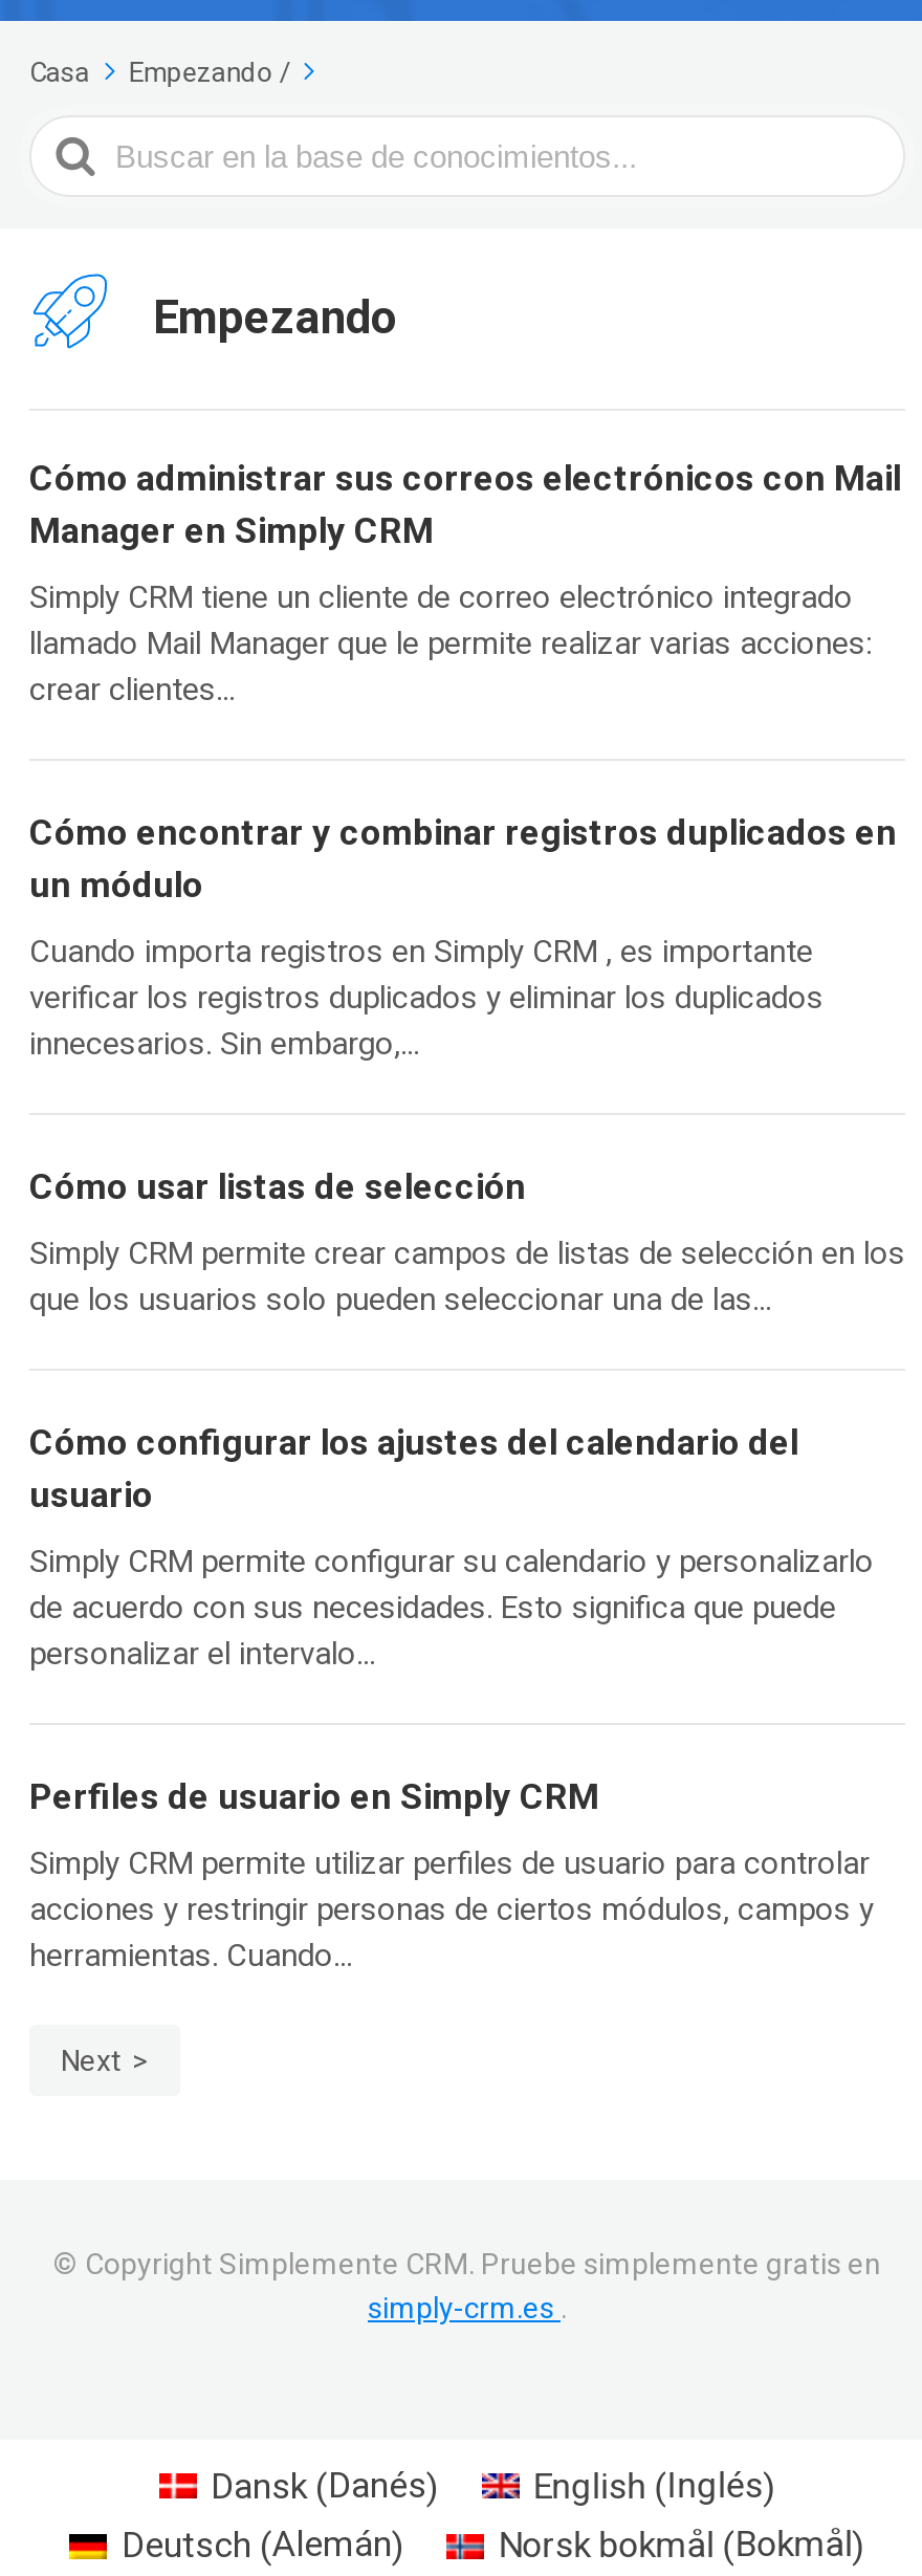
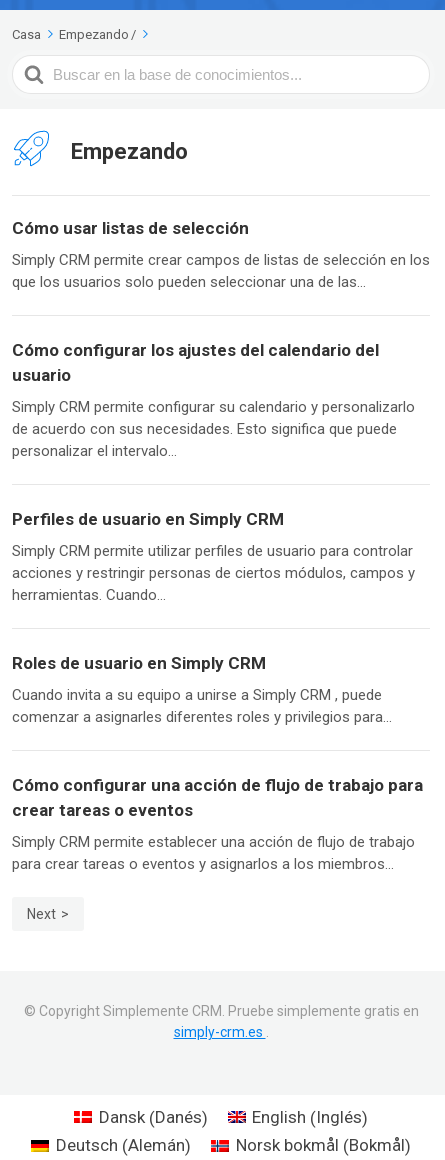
[29,456,901,1062] Cómo administrar sus correos electrónicos con Mail | Manager en Simply CRM | Simply CRM tiene un cliente de correo electrónico integrado | llamado Mail Manager que le permite realizar varias acciones: | crear clientes... | Cómo encontrar y combinar registros duplicados en | un módulo | Cuando importa registros en Simply CRM , es importante | verificar los registros duplicados y eliminar los duplicados | innecesarios. Sin embargo,... -> none
moved [29,1164,905,1973] -> [12,217,430,603]: Cómo usar listas de selección | Simply CRM permite crear campos de listas de selección en los | que los usuarios solo pueden seleccionar una de las... | ... | acciones y restringir personas de ciertos módulos, campos y | herramientas. Cuando...
none -> [12,652,423,872] Roles de usuario en Simply CRM | Cuando invita a su equipo a unirse a Simply CRM , puede | comenzar a asignarles diferentes roles y privilegios para... | Cómo configurar una acción de flujo de trabajo para | crear tareas o eventos | Simply CRM permite establecer una acción de flujo de trabajo | para crear tareas o eventos y asignarlos a los miembros...

